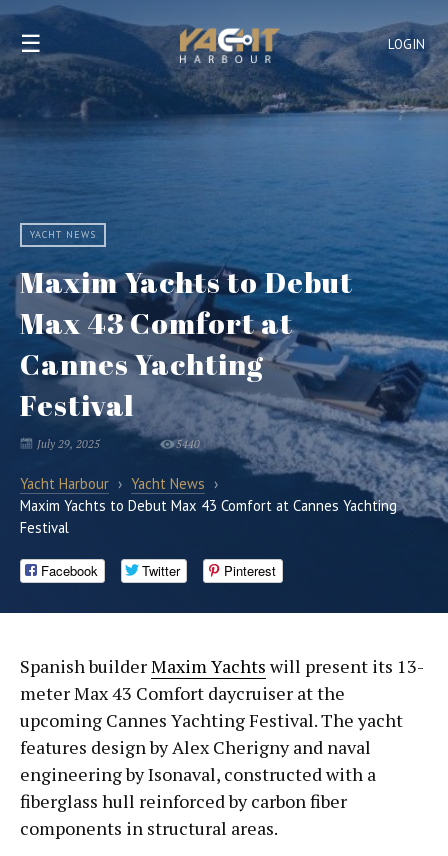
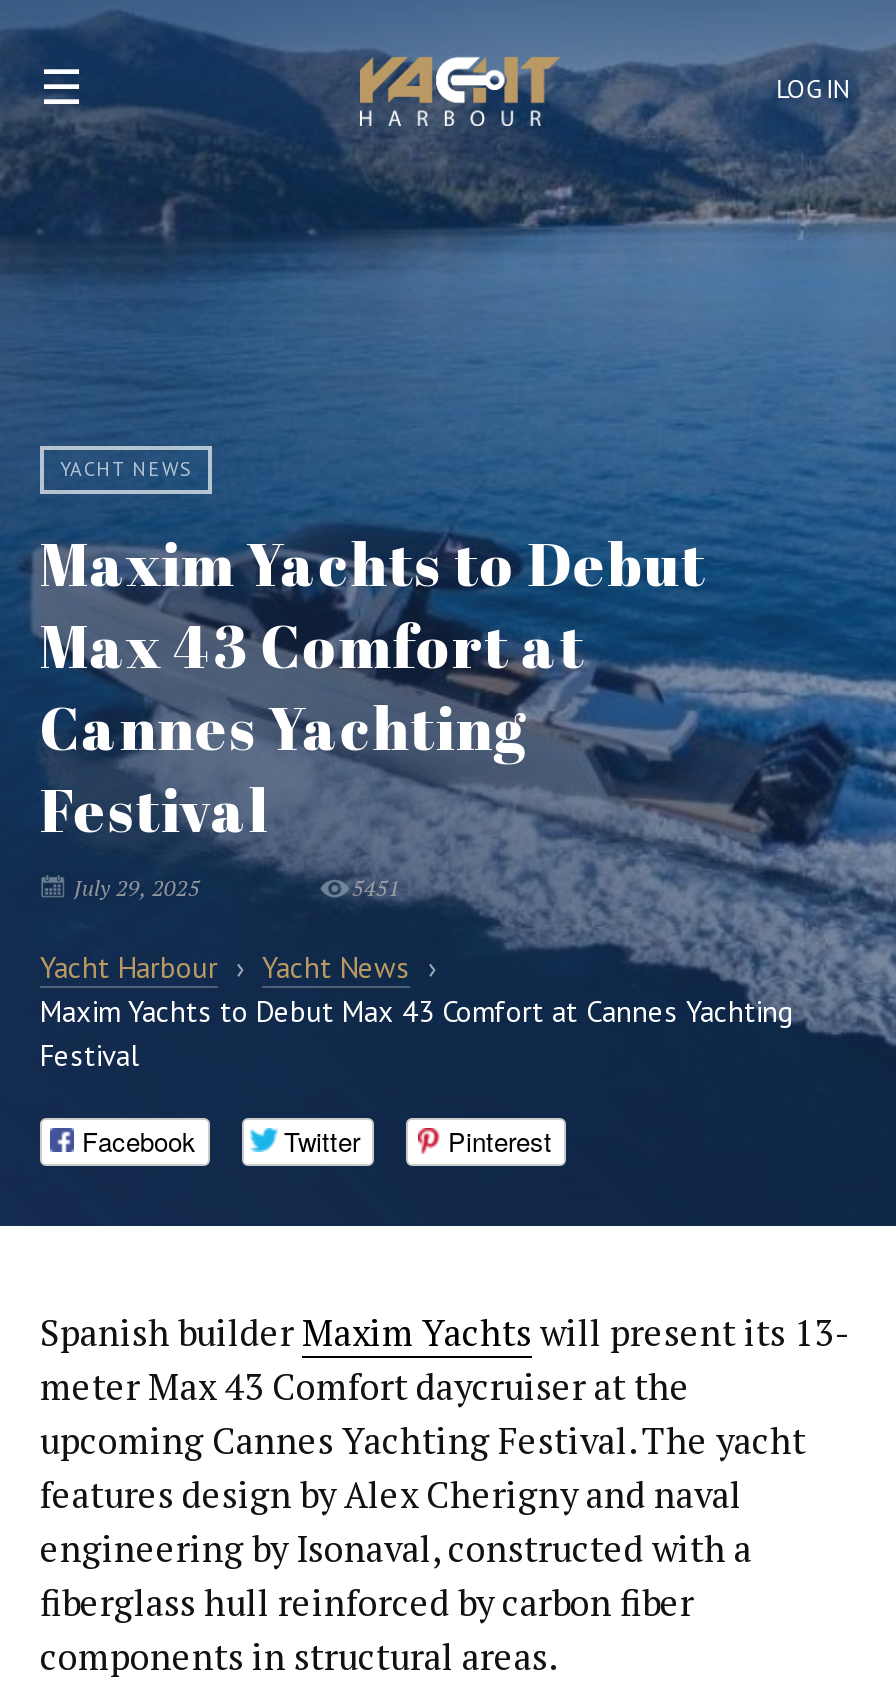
[176,437,200,451] 5440 -> [352,874,400,902] 5451

